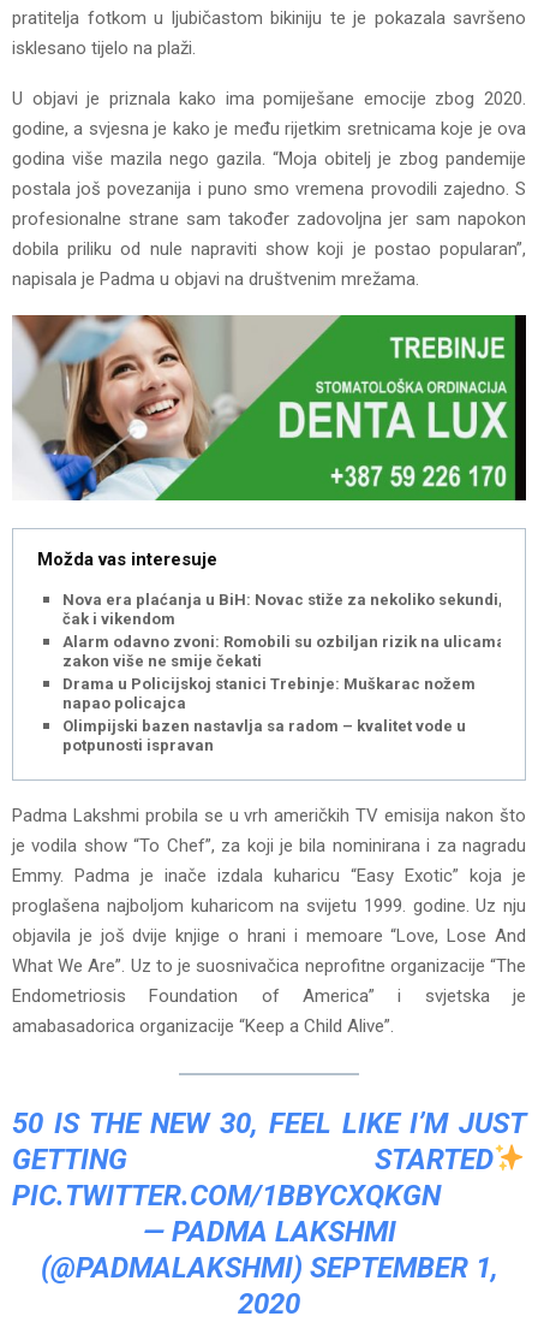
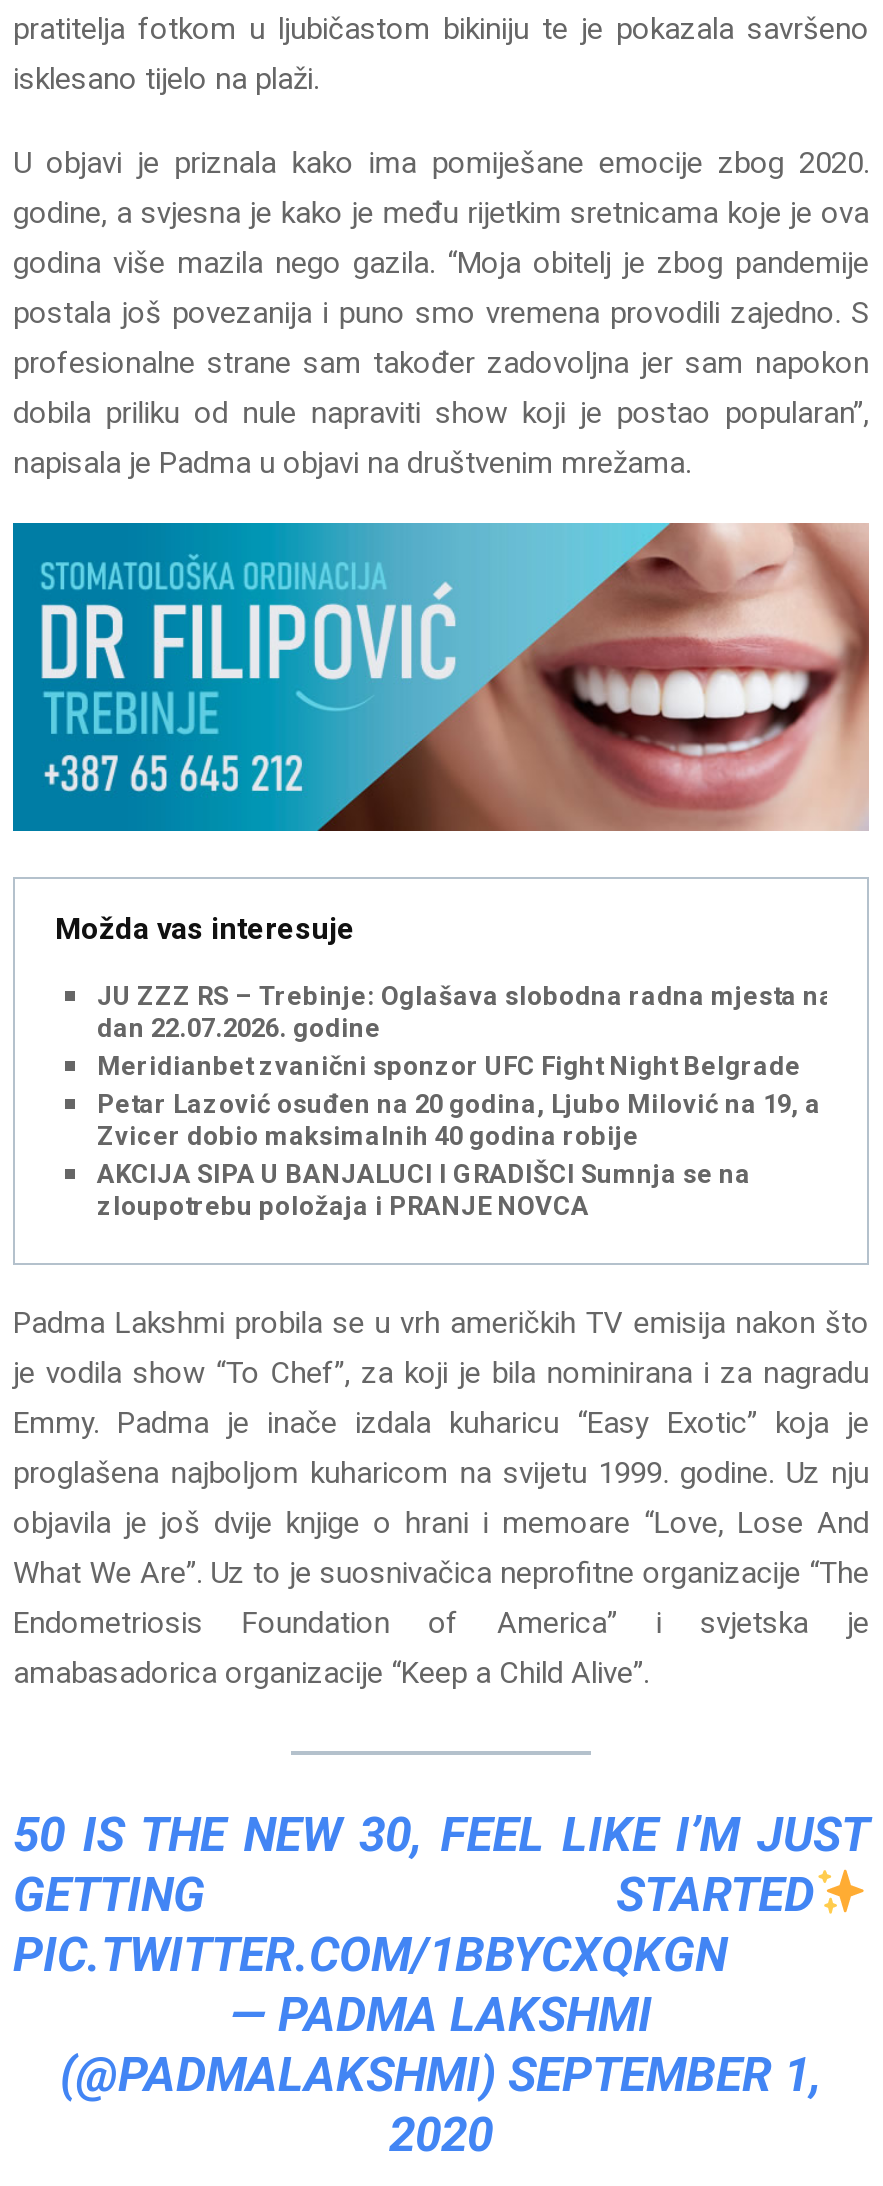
[12,314,527,502] [image] -> [11,521,871,833] [image]
[62,590,510,754] Nova era plaćanja u BiH: Novac stiže za nekoliko sekundi, | čak i vikendom | Alarm odavno zvoni: Romobili su ozbiljan rizik na ulicama, | zakon više ne smije čekati | Drama u Policijskoj stanici Trebinje: Muškarac nožem | napao policajca | Olimpijski bazen nastavlja sa radom – kvalitet vode u | potpunosti ispravan -> [97,981,835,1221] JU ZZZ RS – Trebinje: Oglašava slobodna radna mjesta na | dan 22.07.2026. godine | Meridianbet zvanični sponzor UFC Fight Night Belgrade | Petar Lazović osuđen na 20 godina, Ljubo Milović na 19, a | Zvicer dobio maksimalnih 40 godina robije | AKCIJA SIPA U BANJALUCI I GRADIŠCI Sumnja se na | zloupotrebu položaja i PRANJE NOVCA

